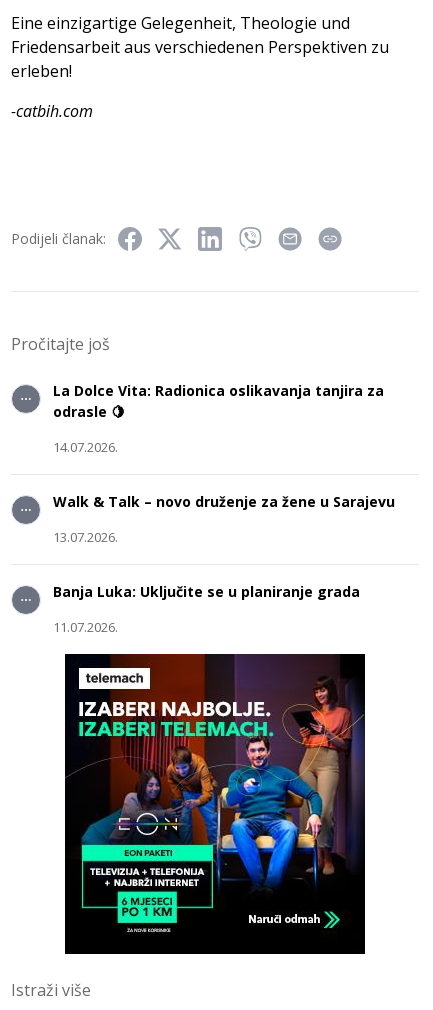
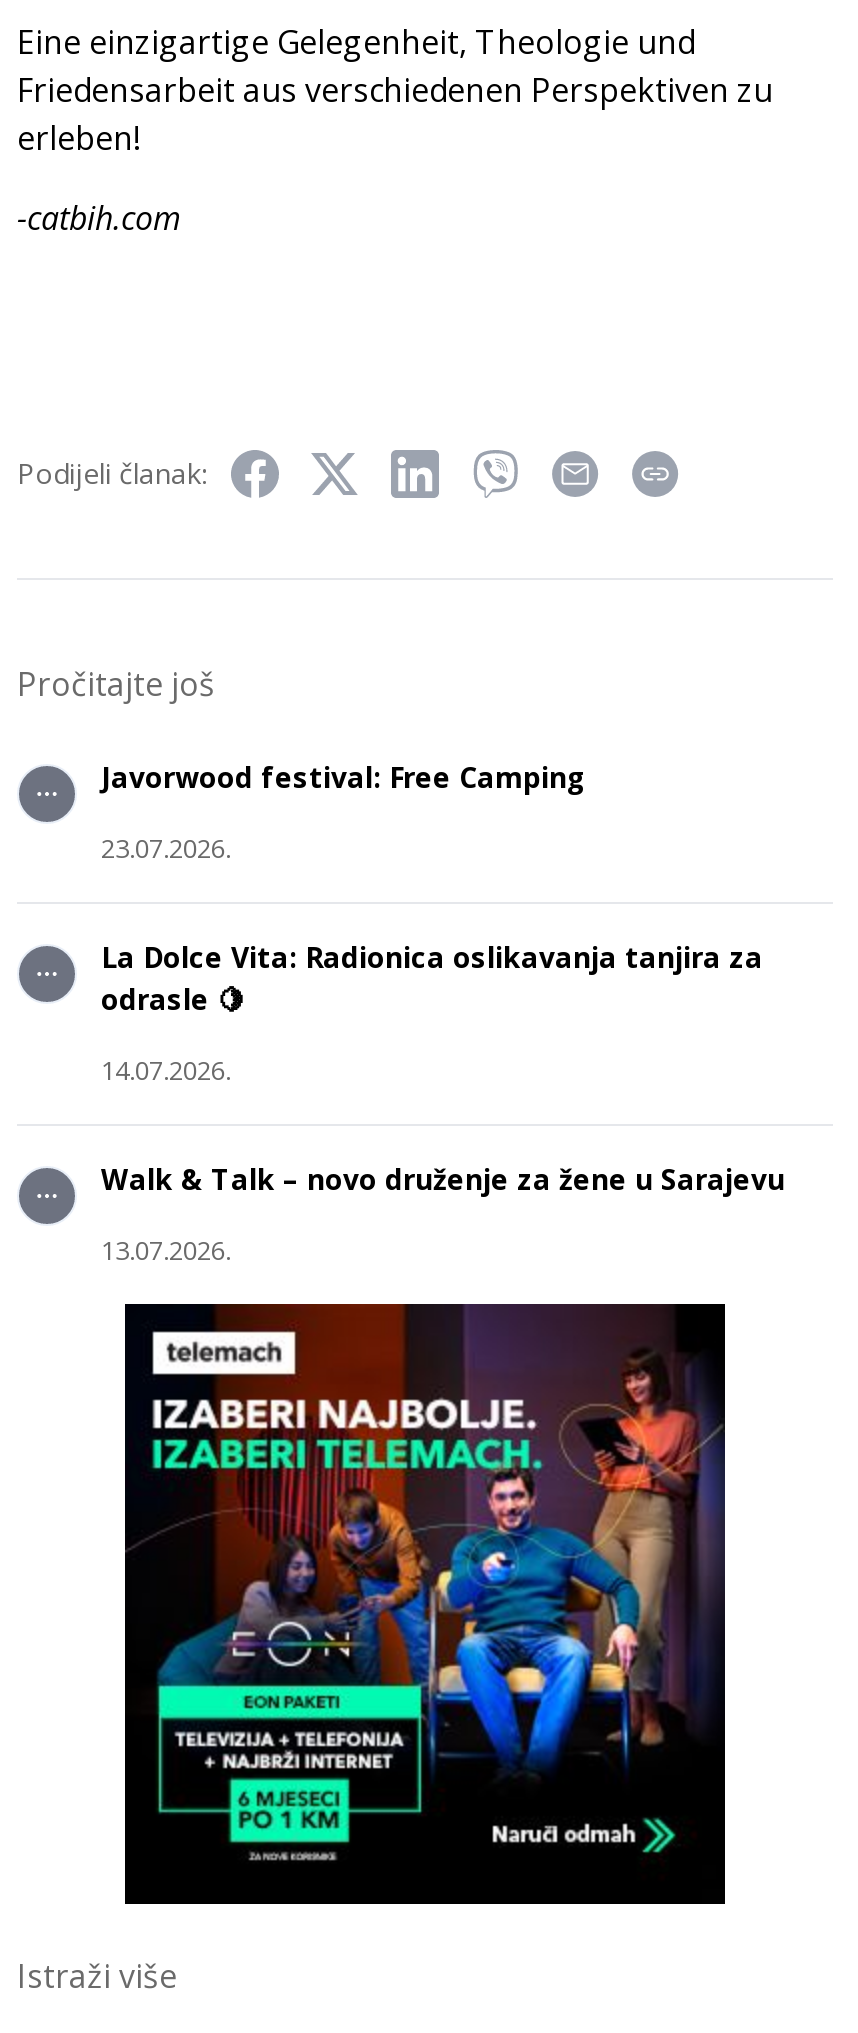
none -> [101,758,587,866] Javorwood festival: Free Camping | 23.07.2026.
moved [53,381,395,546] -> [101,938,785,1268]: La Dolce Vita: Radionica oslikavanja tanjira za | 14.07.2026. | Walk & Talk – novo druženje za žene u Sarajevu | 13.07.2026.
[53,582,360,636] Banja Luka: Uključite se u planiranje grada | 11.07.2026. -> none

